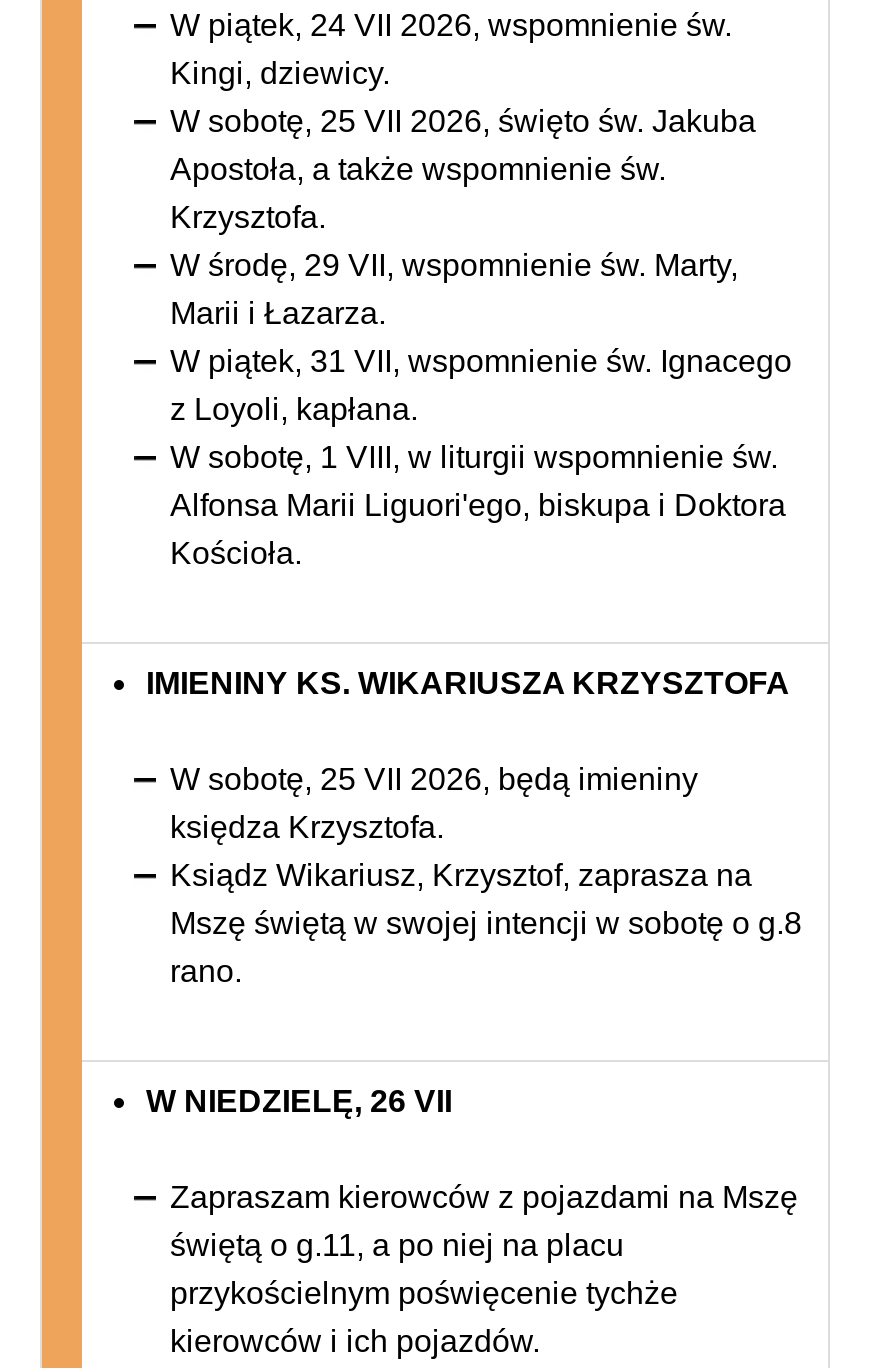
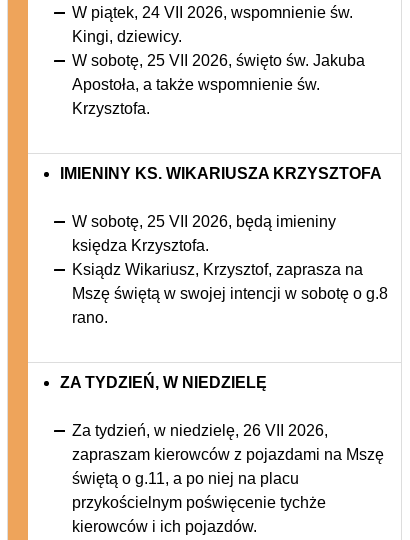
[170,249,792,571] W środę, 29 VII, wspomnienie św. Marty, | Marii i Łazarza. | W piątek, 31 VII, wspomnienie św. Ignacego | z Loyoli, kapłana. | W sobotę, 1 VIII, w liturgii wspomnienie św. | Alfonsa Marii Liguori'ego, biskupa i Doktora | Kościoła. -> none
moved [146,667,802,989] -> [60,165,388,326]: IMIENINY KS. WIKARIUSZA KRZYSZTOFA | W sobotę, 25 VII 2026, będą imieniny | księdza Krzysztofa. | Ksiądz Wikariusz, Krzysztof, zaprasza na | Mszę świętą w swojej intencji w sobotę o g.8 | rano.
[146,1085,452,1119] W NIEDZIELĘ, 26 VII -> [60,374,267,391] ZA TYDZIEŃ, W NIEDZIELĘ
[170,1181,798,1215] Zapraszam kierowców z pojazdami na Mszę -> [72,422,384,463] Za tydzień, w niedzielę, 26 VII 2026, | zapraszam kierowców z pojazdami na Mszę

